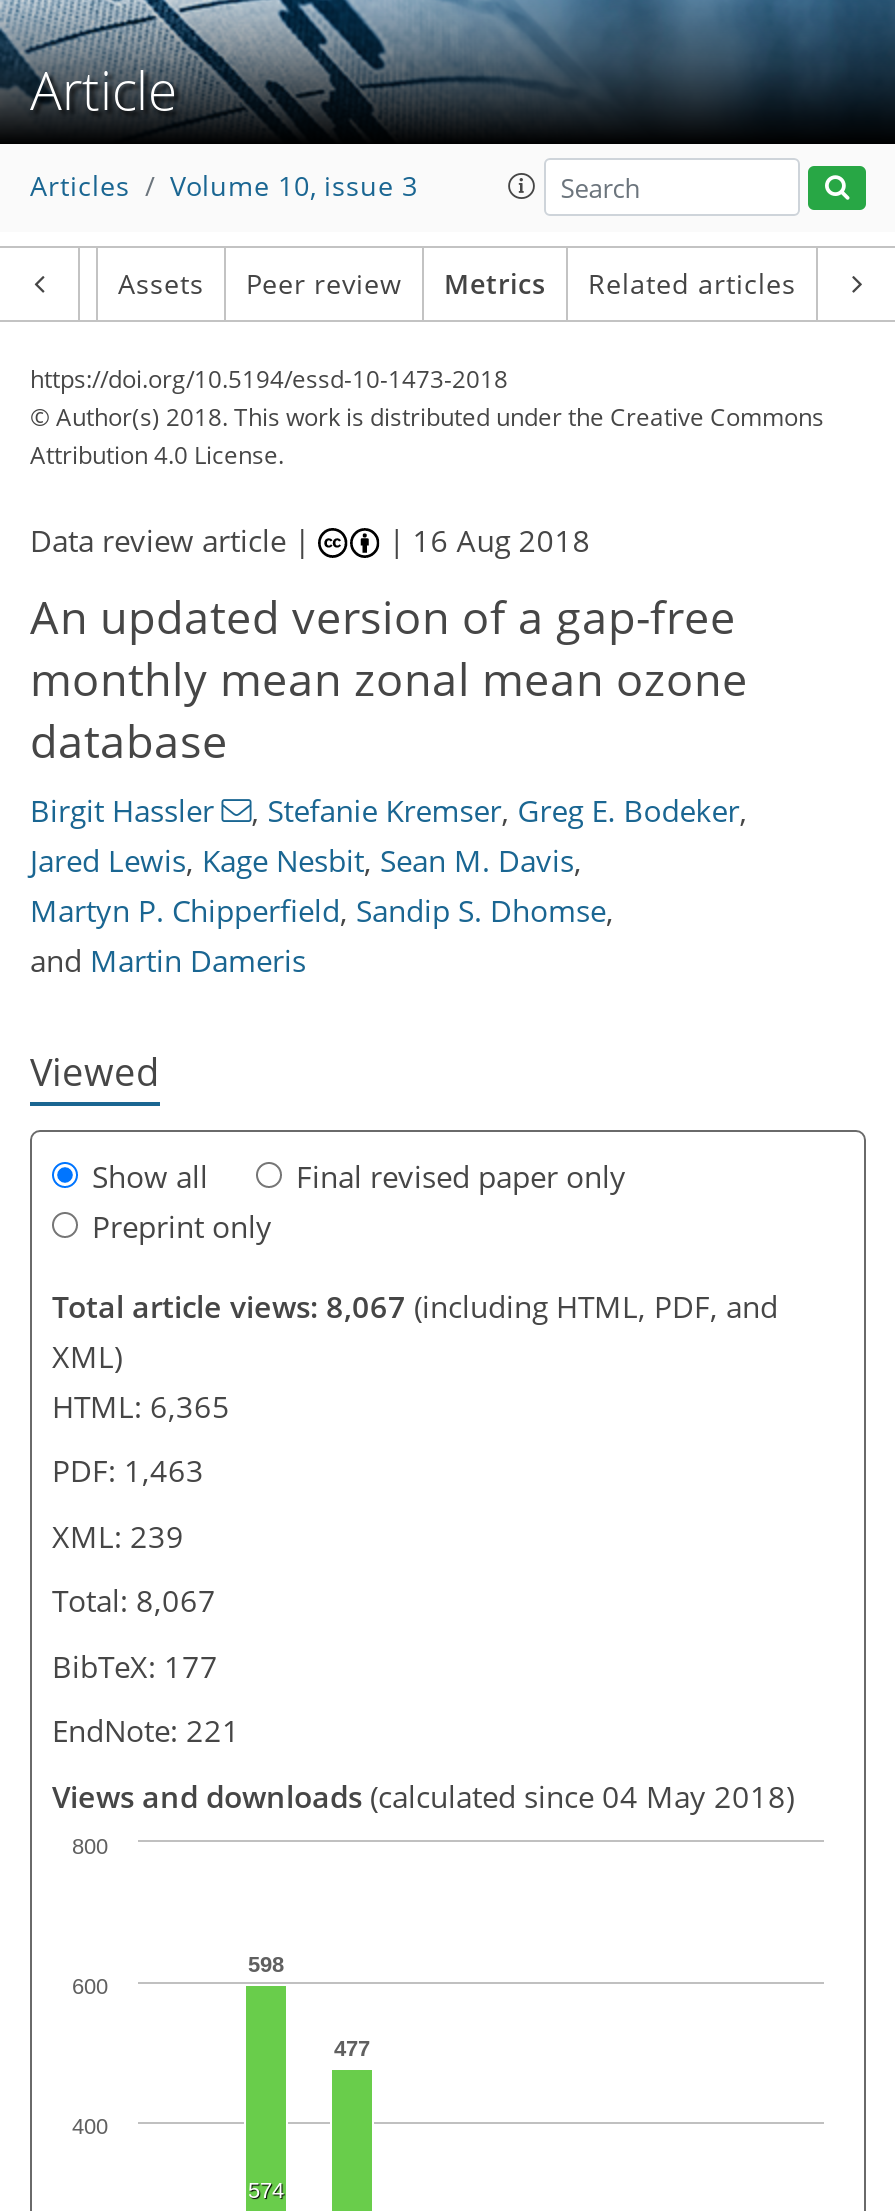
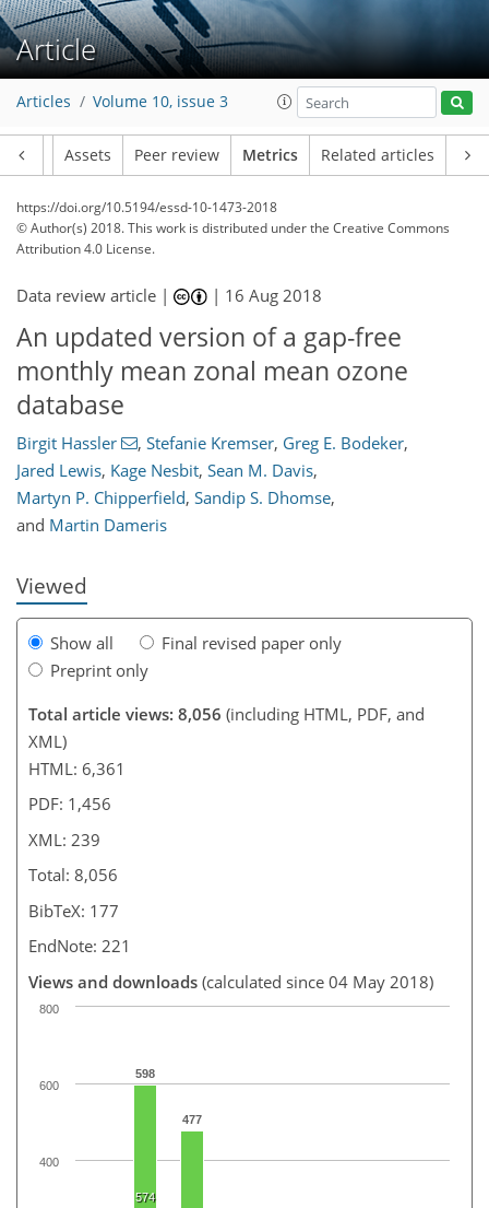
[52,1285,778,1325] Total article views: 8,067 (including HTML, PDF, and -> [28,702,425,724] Total article views: 8,056 (including HTML, PDF, and
[52,1385,230,1425] HTML: 6,365 -> [28,757,126,779] HTML: 6,361
[52,1450,204,1490] PDF: 1,463 -> [28,793,111,814] PDF: 1,456
[52,1580,216,1620] Total: 8,067 -> [28,864,118,886] Total: 8,056

